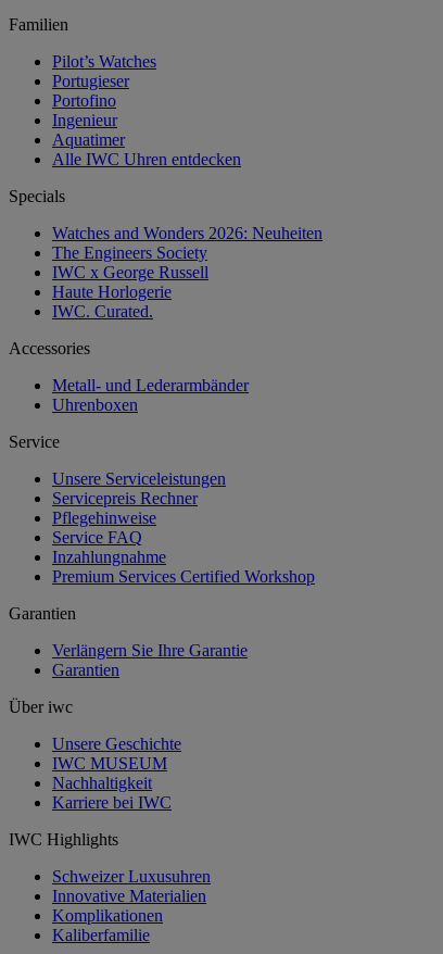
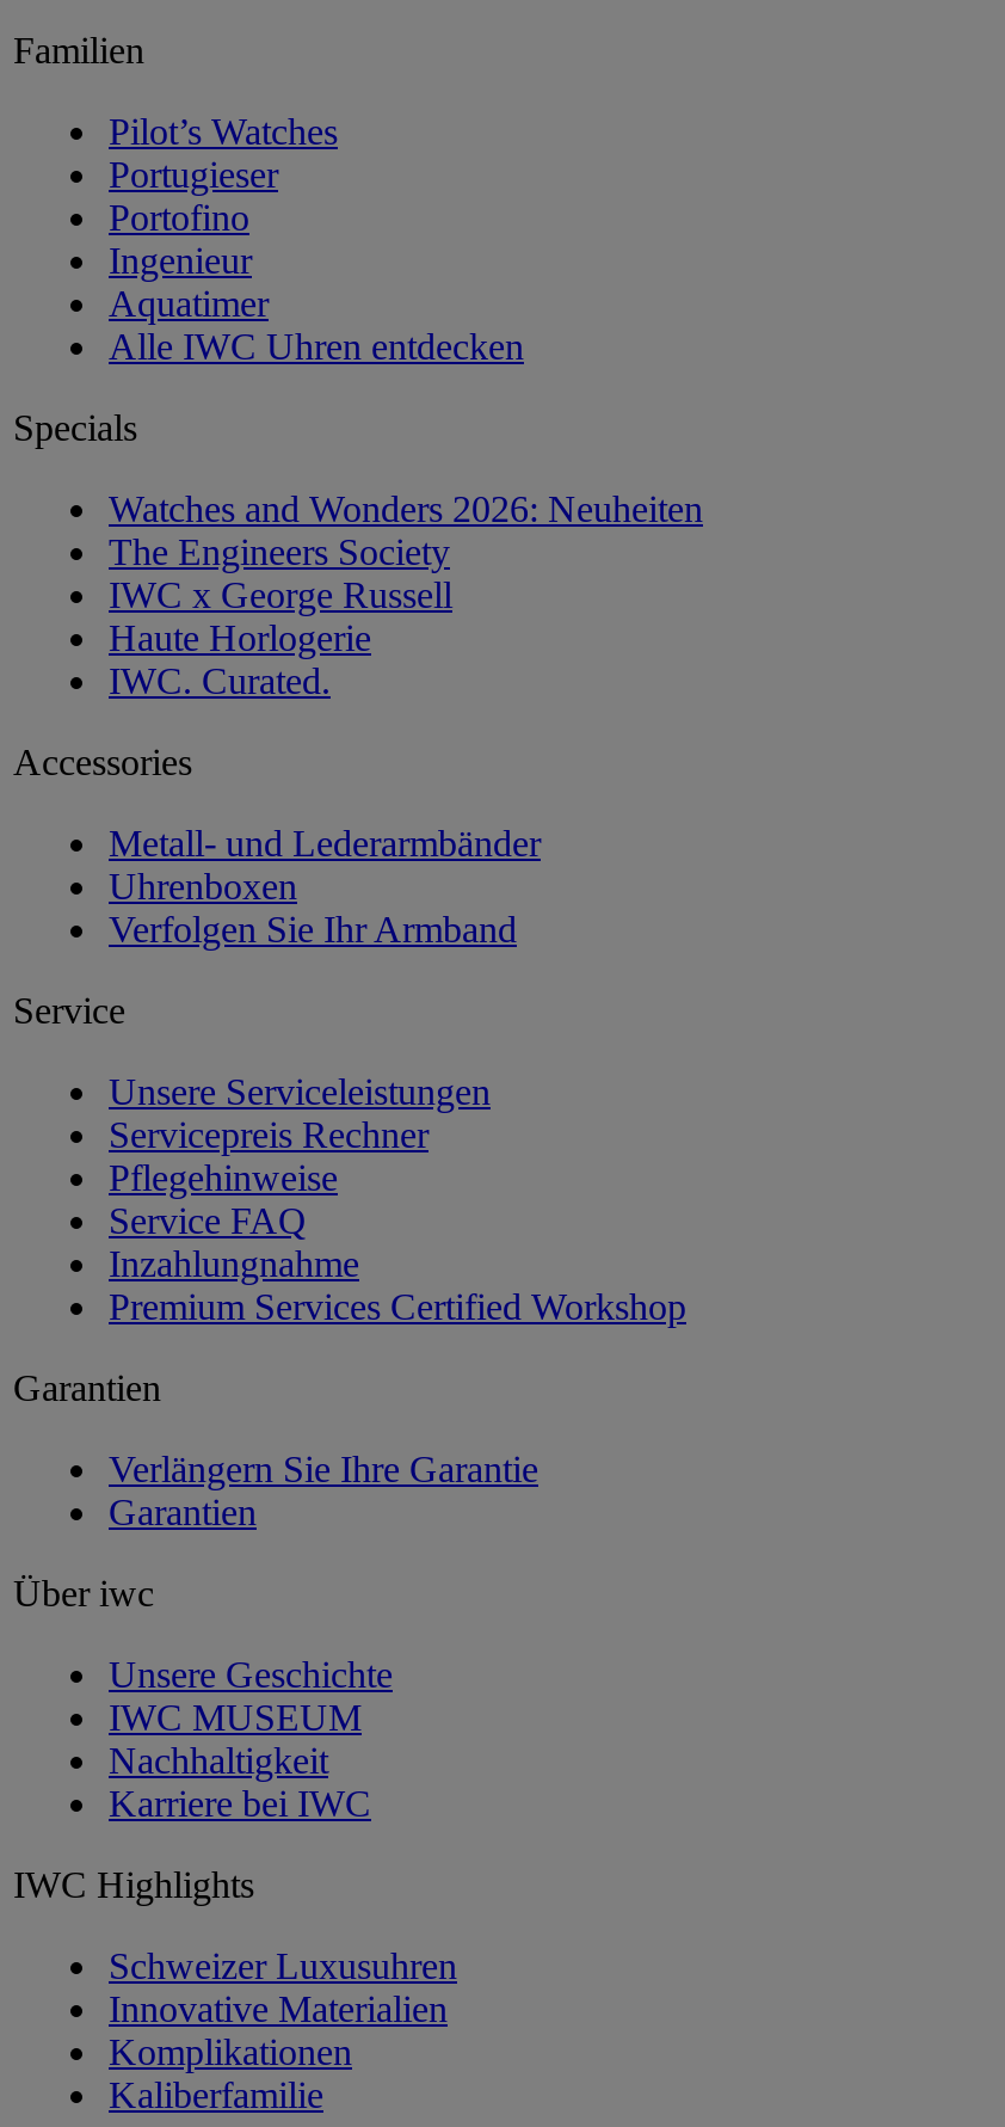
none -> [109,908,517,949] Verfolgen Sie Ihr Armband

